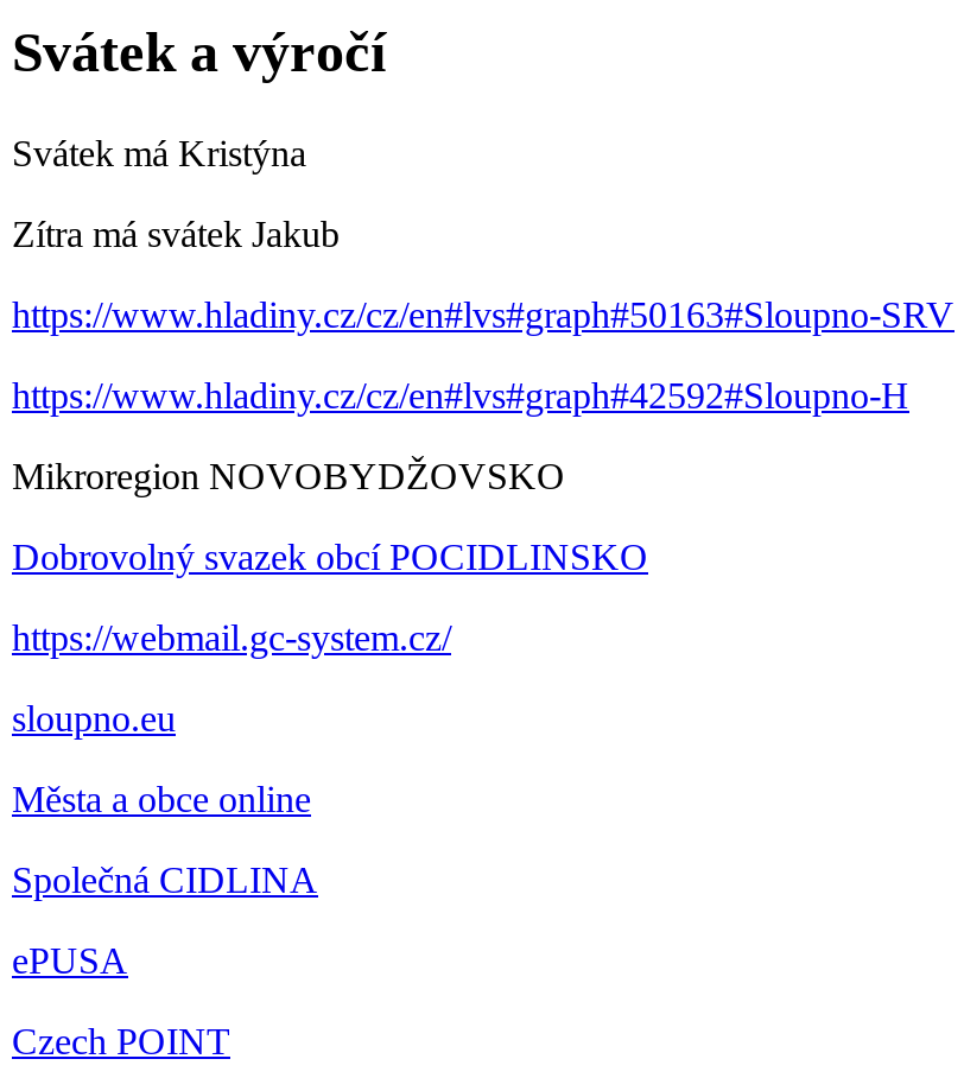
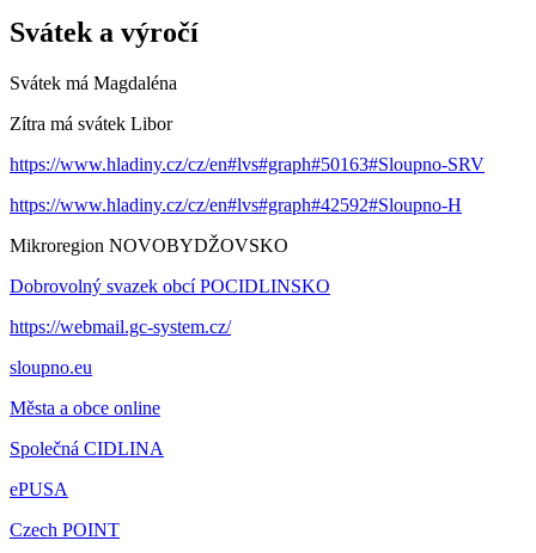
[12,132,306,172] Svátek má Kristýna -> [10,72,177,93] Svátek má Magdaléna
[12,213,340,253] Zítra má svátek Jakub -> [10,113,172,133] Zítra má svátek Libor

